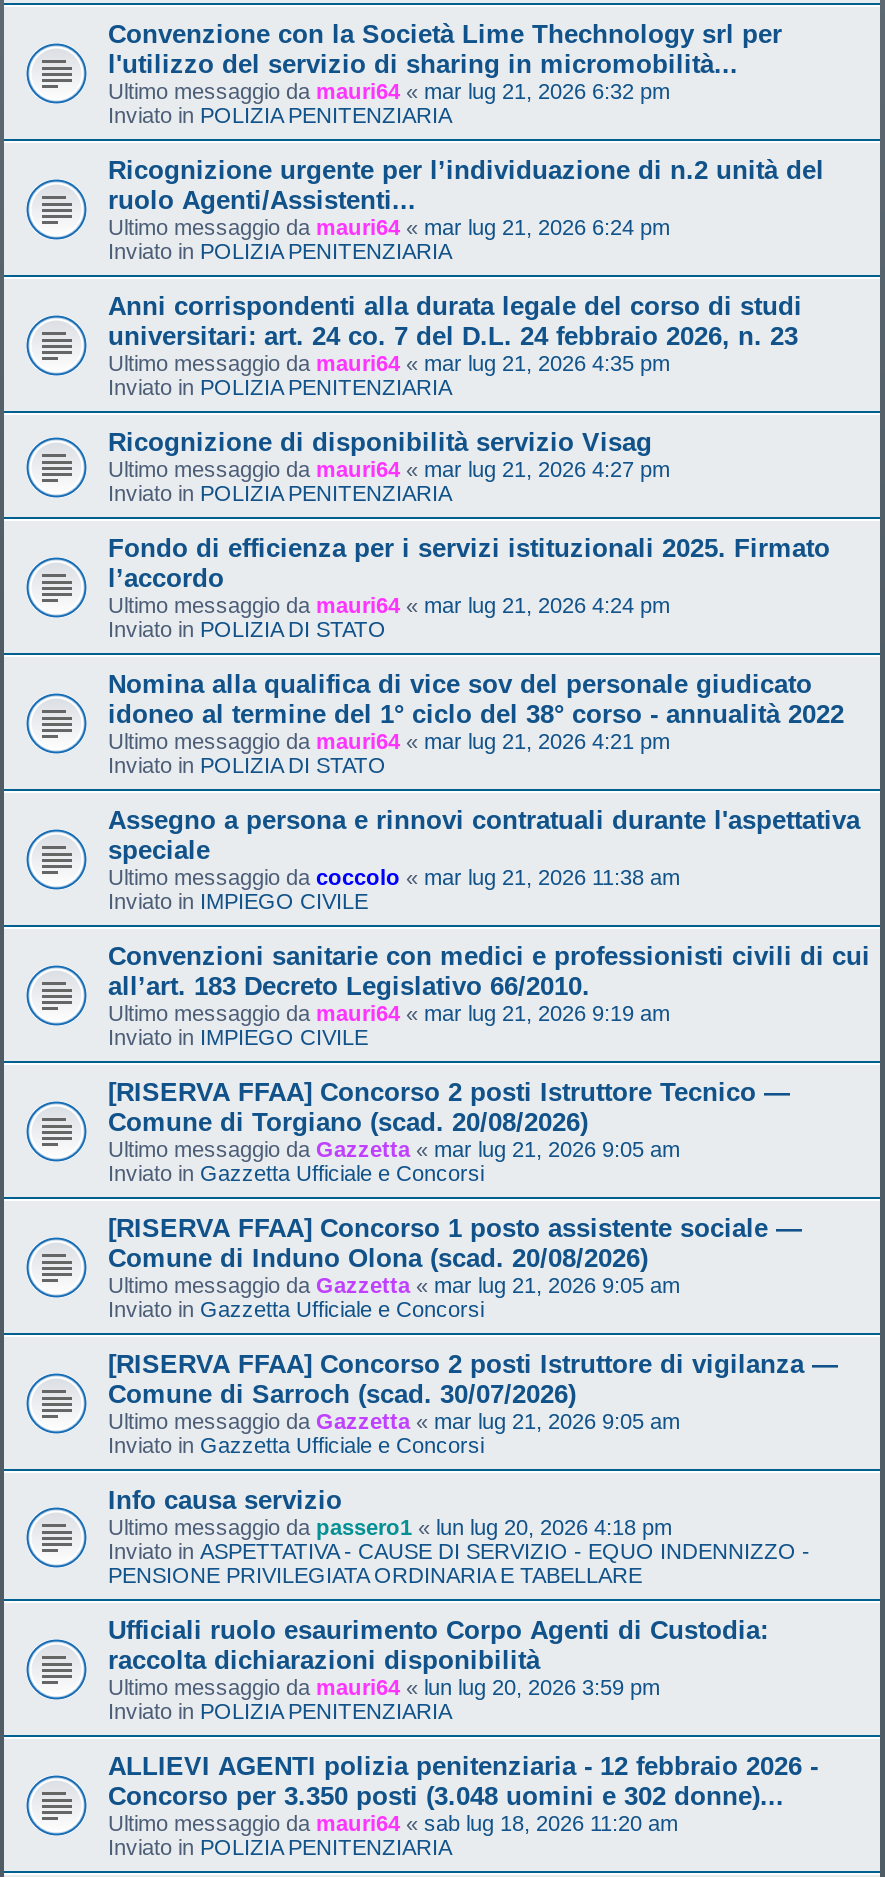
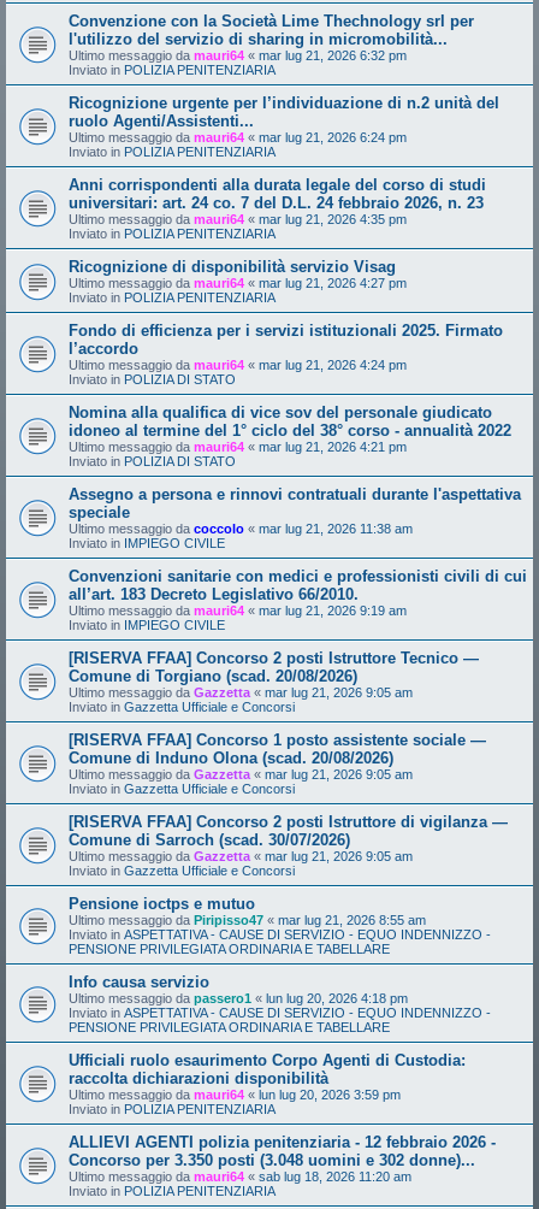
none -> [69,894,491,956] Pensione ioctps e mutuo | Ultimo messaggio da Piripisso47 «mar lug 21, 2026 8:55 am | Inviato in ASPETTATIVA - CAUSE DI SERVIZIO - EQUO INDENNIZZO - | PENSIONE PRIVILEGIATA ORDINARIA E TABELLARE

